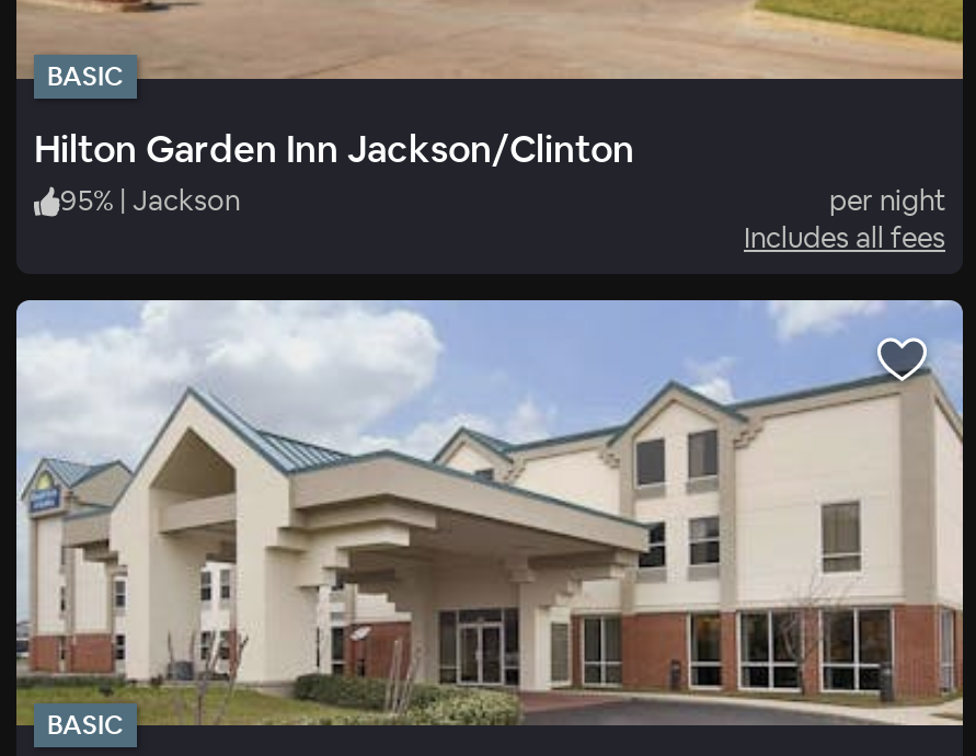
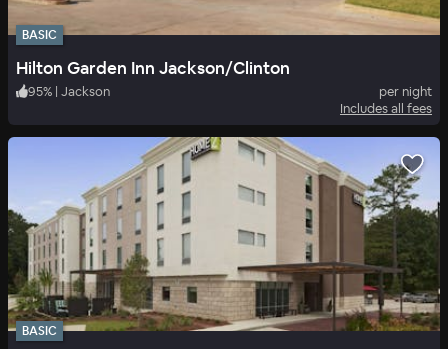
[14,298,965,728] [image] -> [8,136,441,332] [image]

